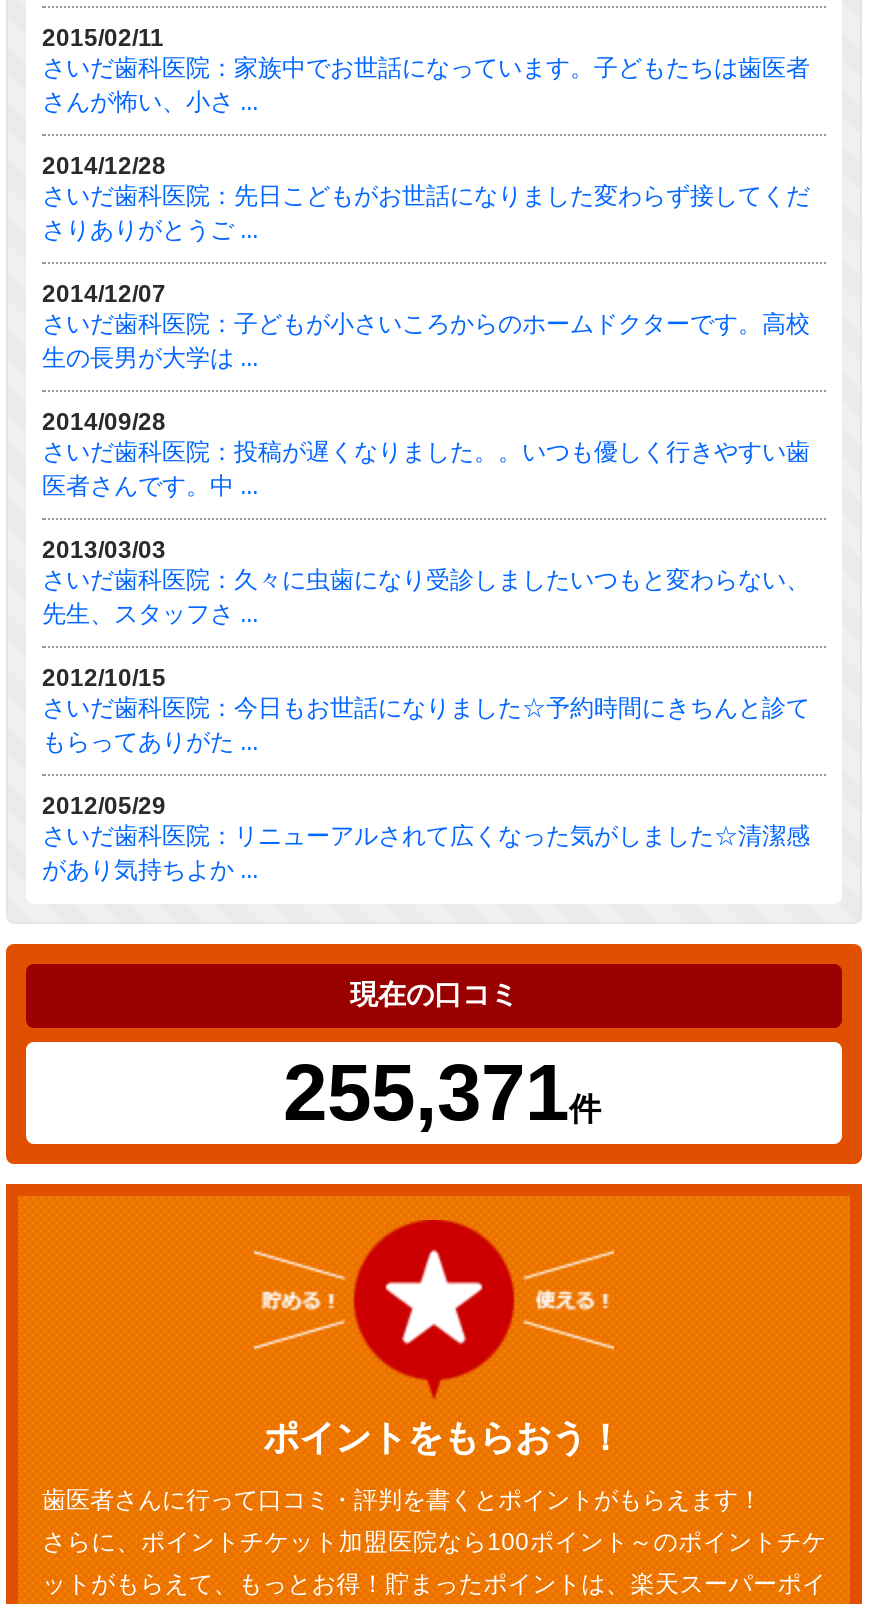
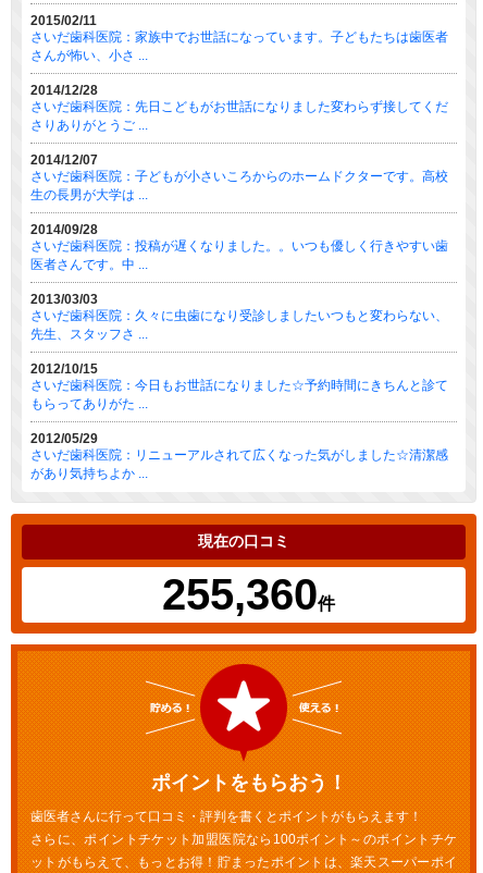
[283,1047,601,1135] 255,371件 -> [162,570,335,618] 255,360件

